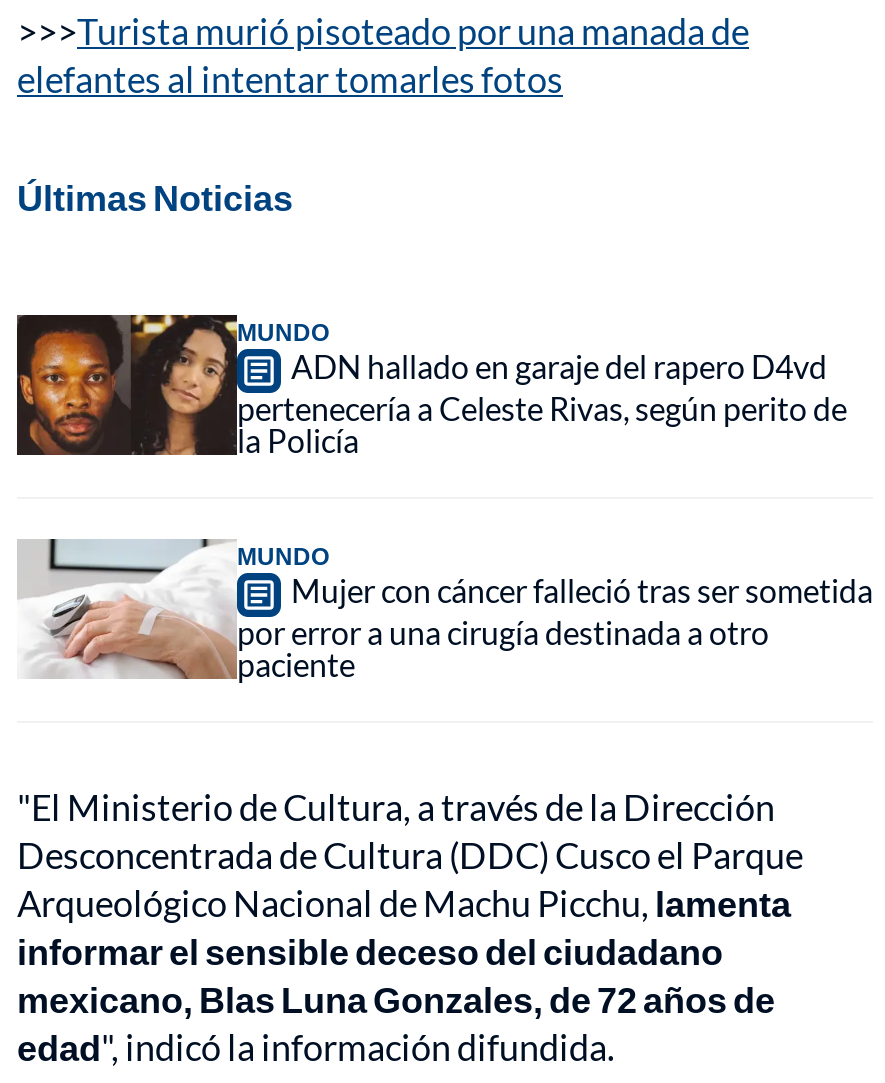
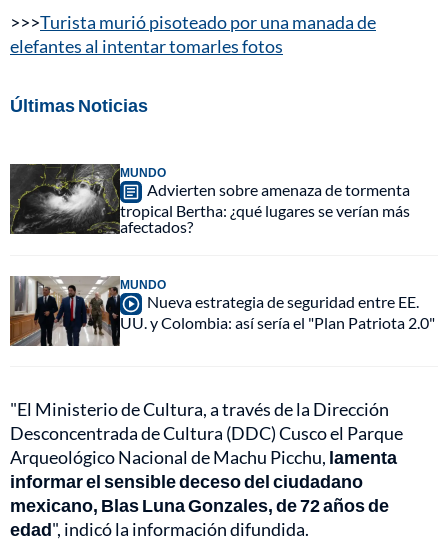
[17,313,847,459] [image] | ADN hallado en garaje del rapero D4vd | pertenecería a Celeste Rivas, según perito de | la Policía -> [10,163,410,236] [image] | Advierten sobre amenaza de tormenta | tropical Bertha: ¿qué lugares se verían más | afectados?
[17,539,873,683] [image] | Mujer con cáncer falleció tras ser sometida | por error a una cirugía destinada a otro | paciente -> [9,276,435,347] [image] | Nueva estrategia de seguridad entre EE. | UU. y Colombia: así sería el "Plan Patriota 2.0"

